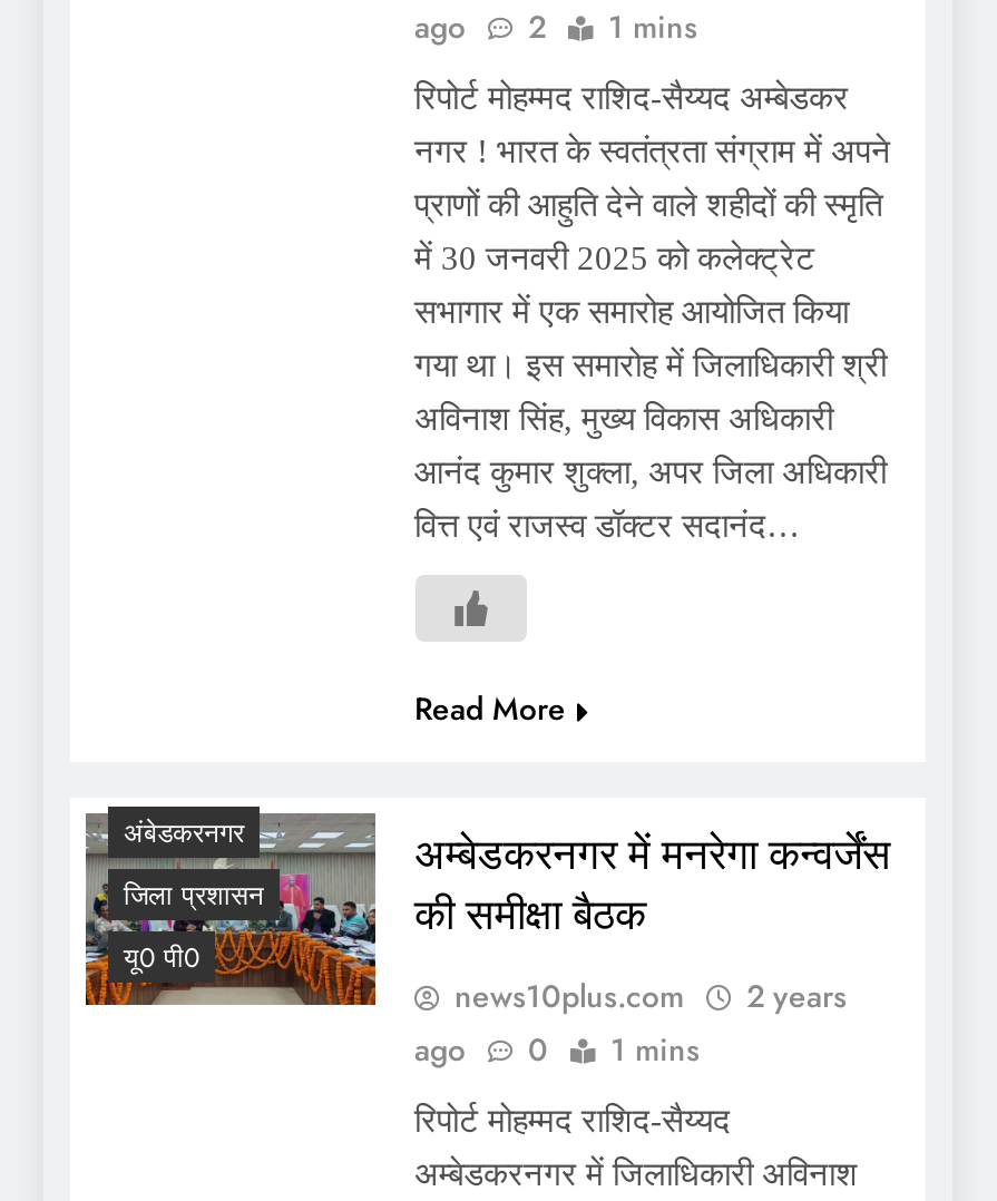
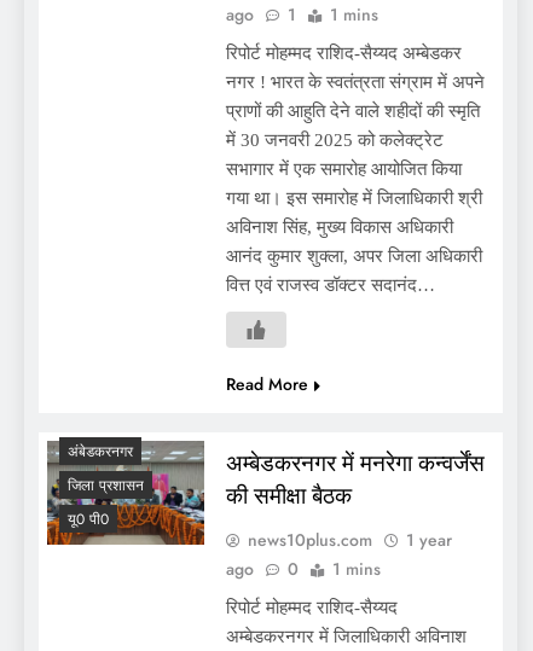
[414,4,697,49] ago 2 1 mins -> [225,2,378,27] ago 1 1 mins
[454,974,847,1018] news10plus.com 2 years -> [247,528,451,552] news10plus.com 1 year

